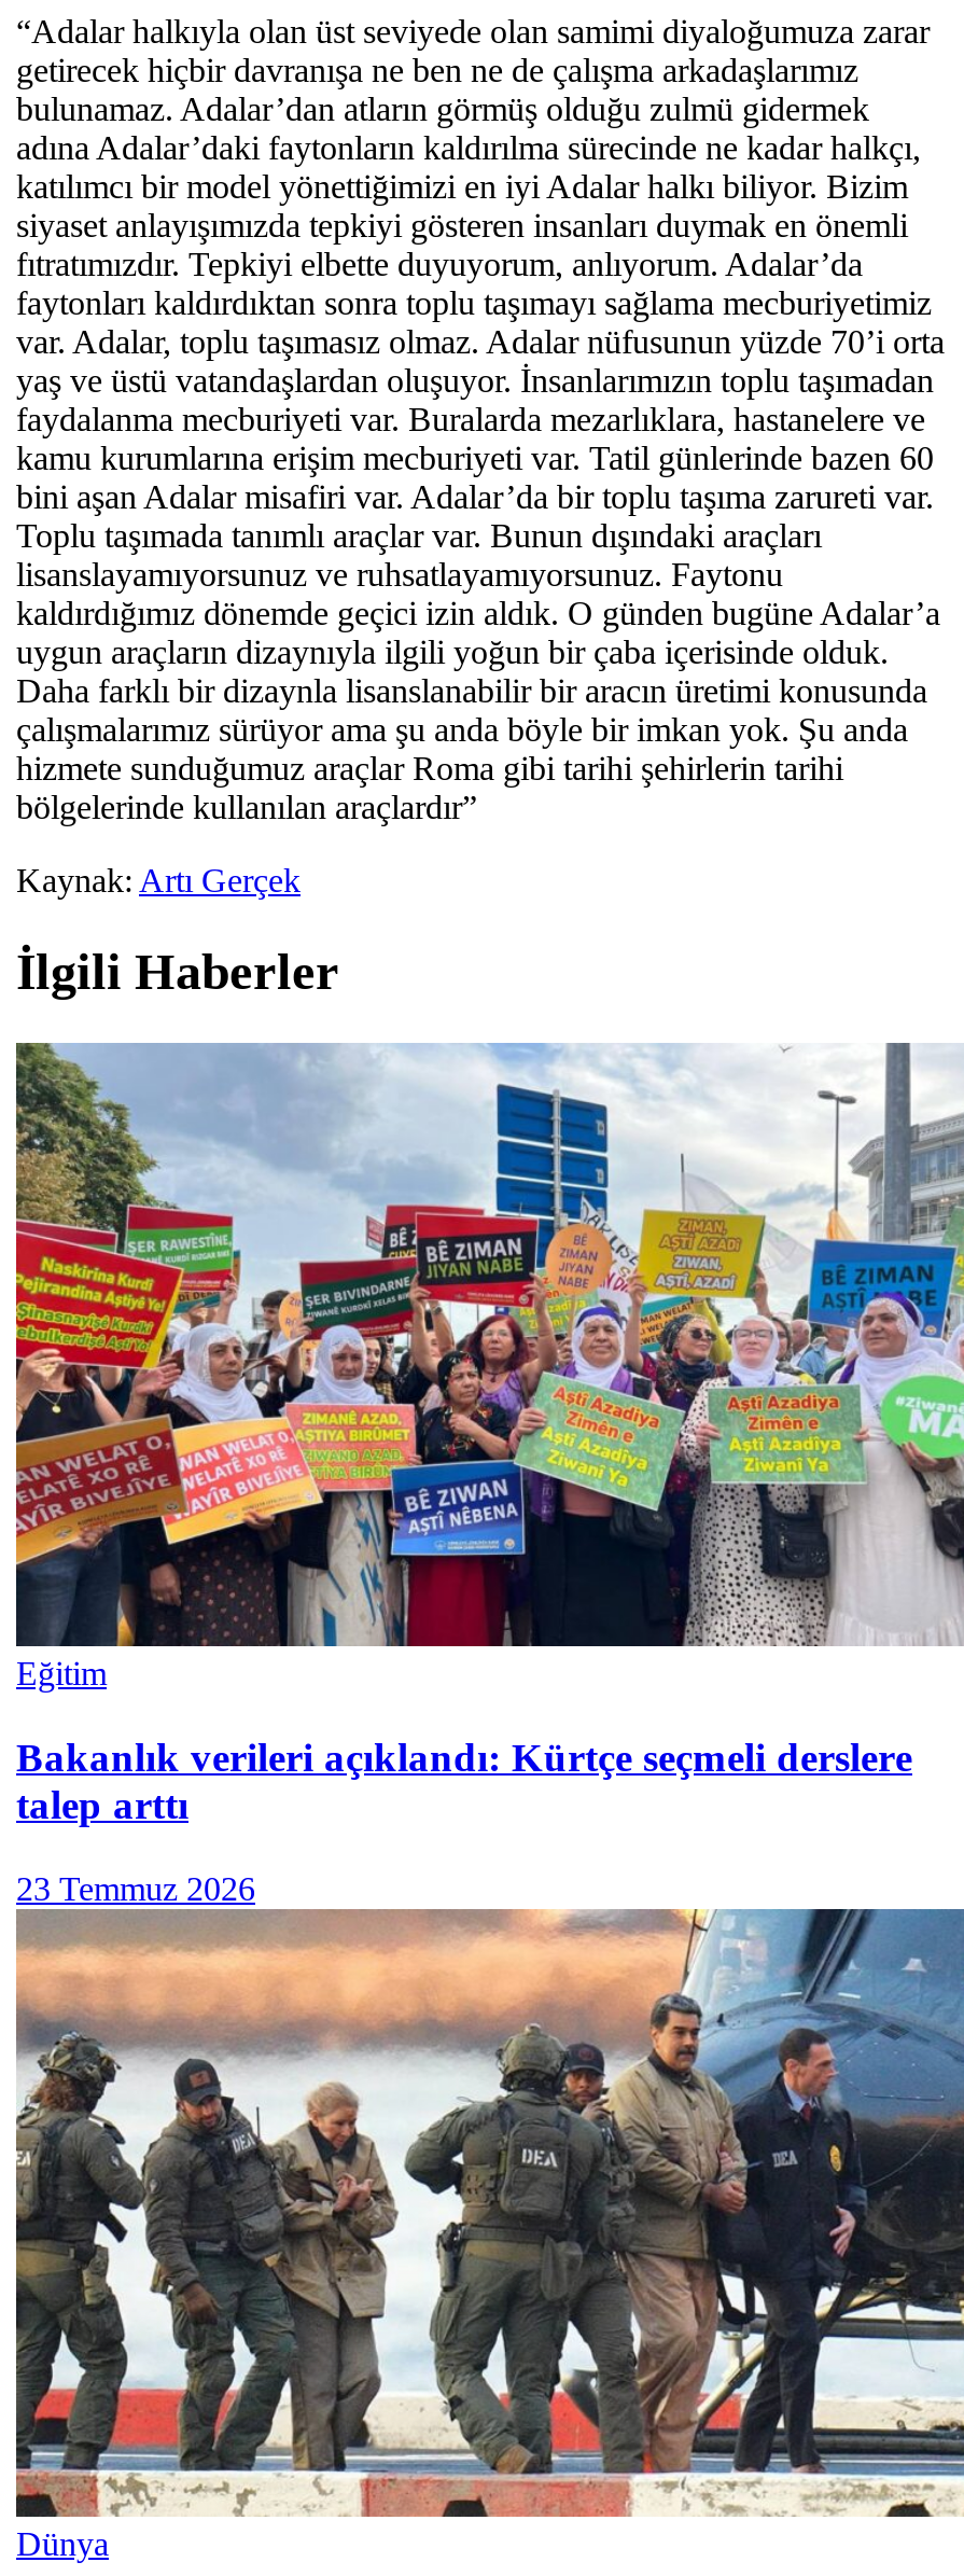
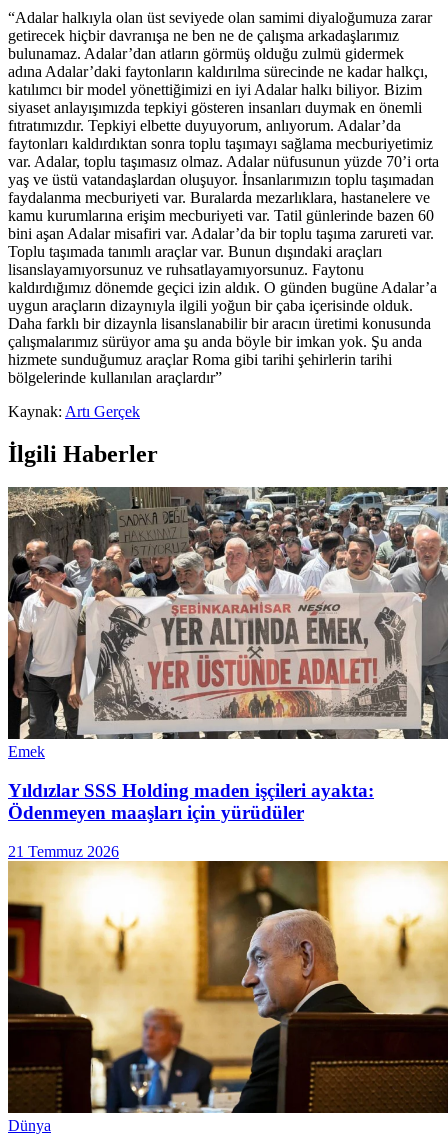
[14,1041,958,1692] [image] | Eğitim -> [7,486,445,760] [image] | Emek
[16,1735,912,1828] Bakanlık verileri açıklandı: Kürtçe seçmeli derslere | talep arttı -> [8,780,374,823] Yıldızlar SSS Holding maden işçileri ayakta: | Ödenmeyen maaşları için yürüdüler
[16,1870,255,1907] 23 Temmuz 2026 -> [8,843,119,860] 21 Temmuz 2026
[14,1907,958,2519] [image] -> [7,860,445,1114] [image]

